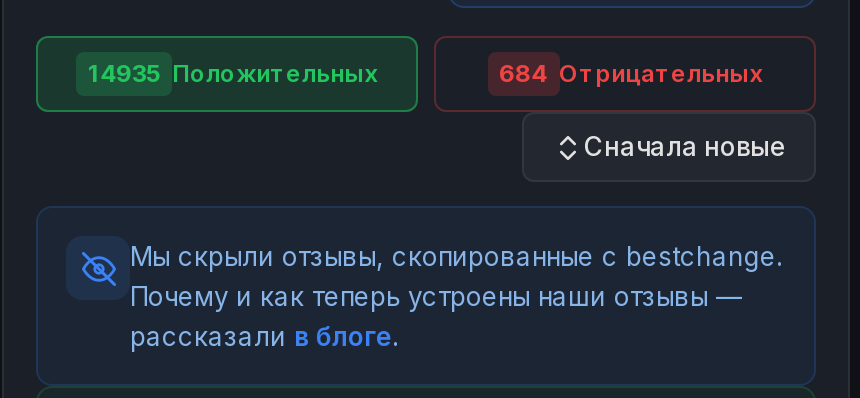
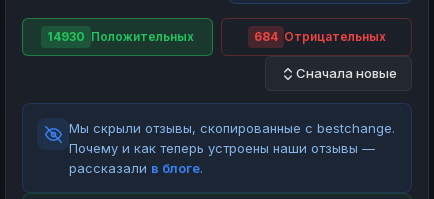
[88,58,378,88] 14935 Положительных -> [47,29,194,44] 14930 Положительных

